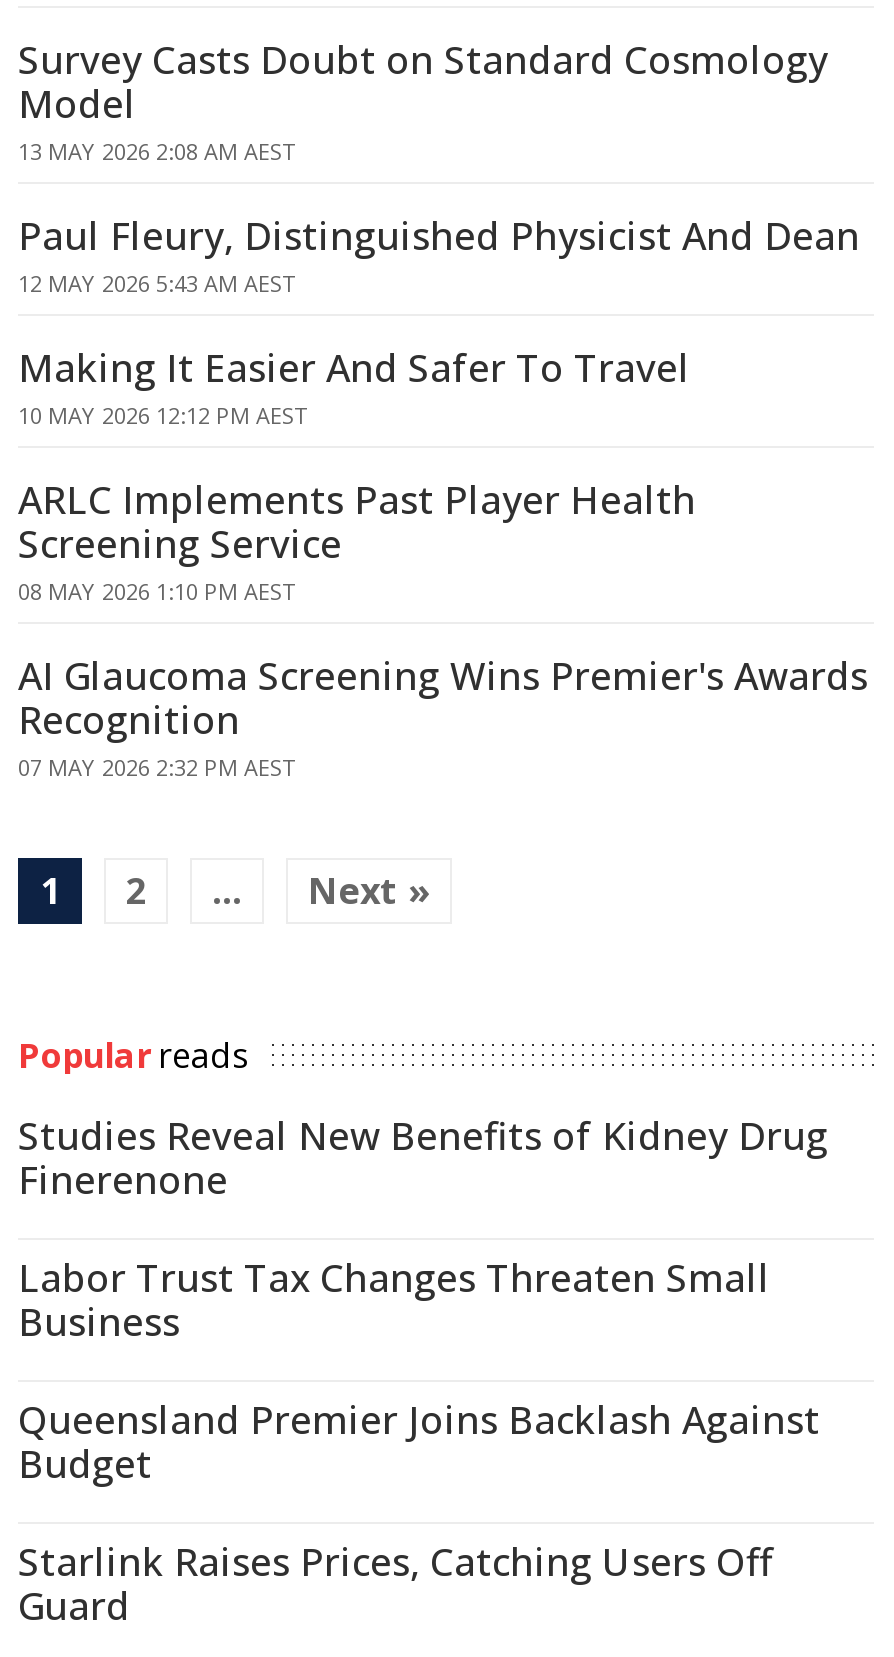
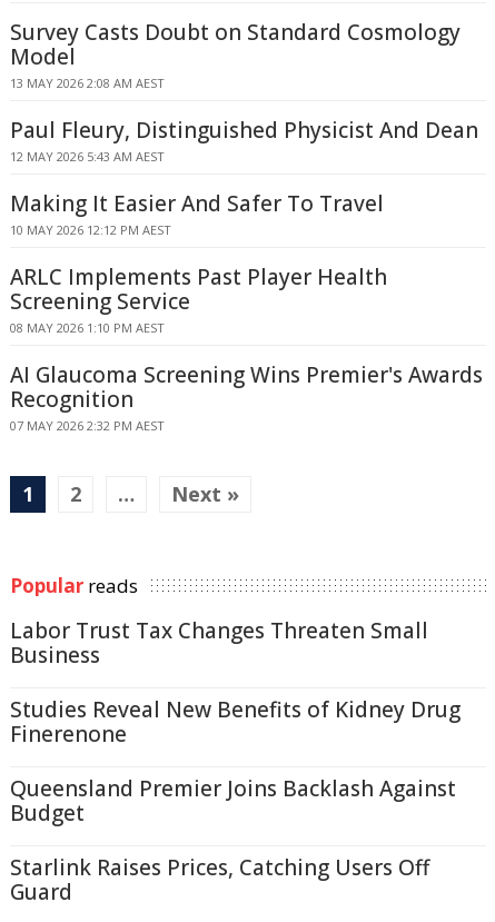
moved [18,1110,828,1206] -> [10,695,461,748]: Studies Reveal New Benefits of Kidney Drug | Finerenone
moved [18,1252,770,1348] -> [10,616,428,670]: Labor Trust Tax Changes Threaten Small | Business

